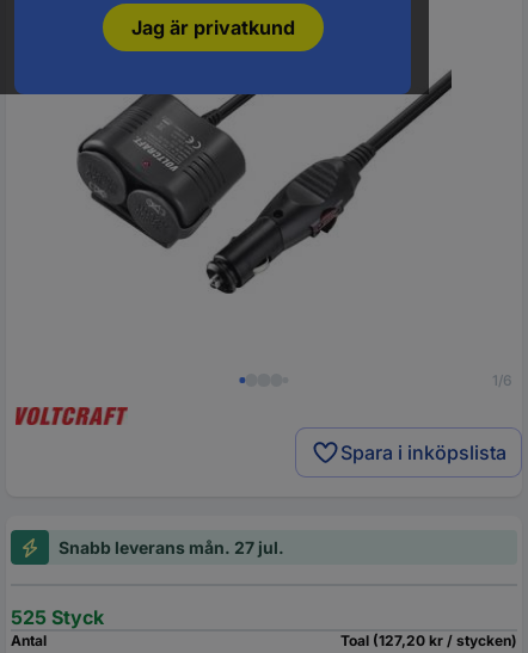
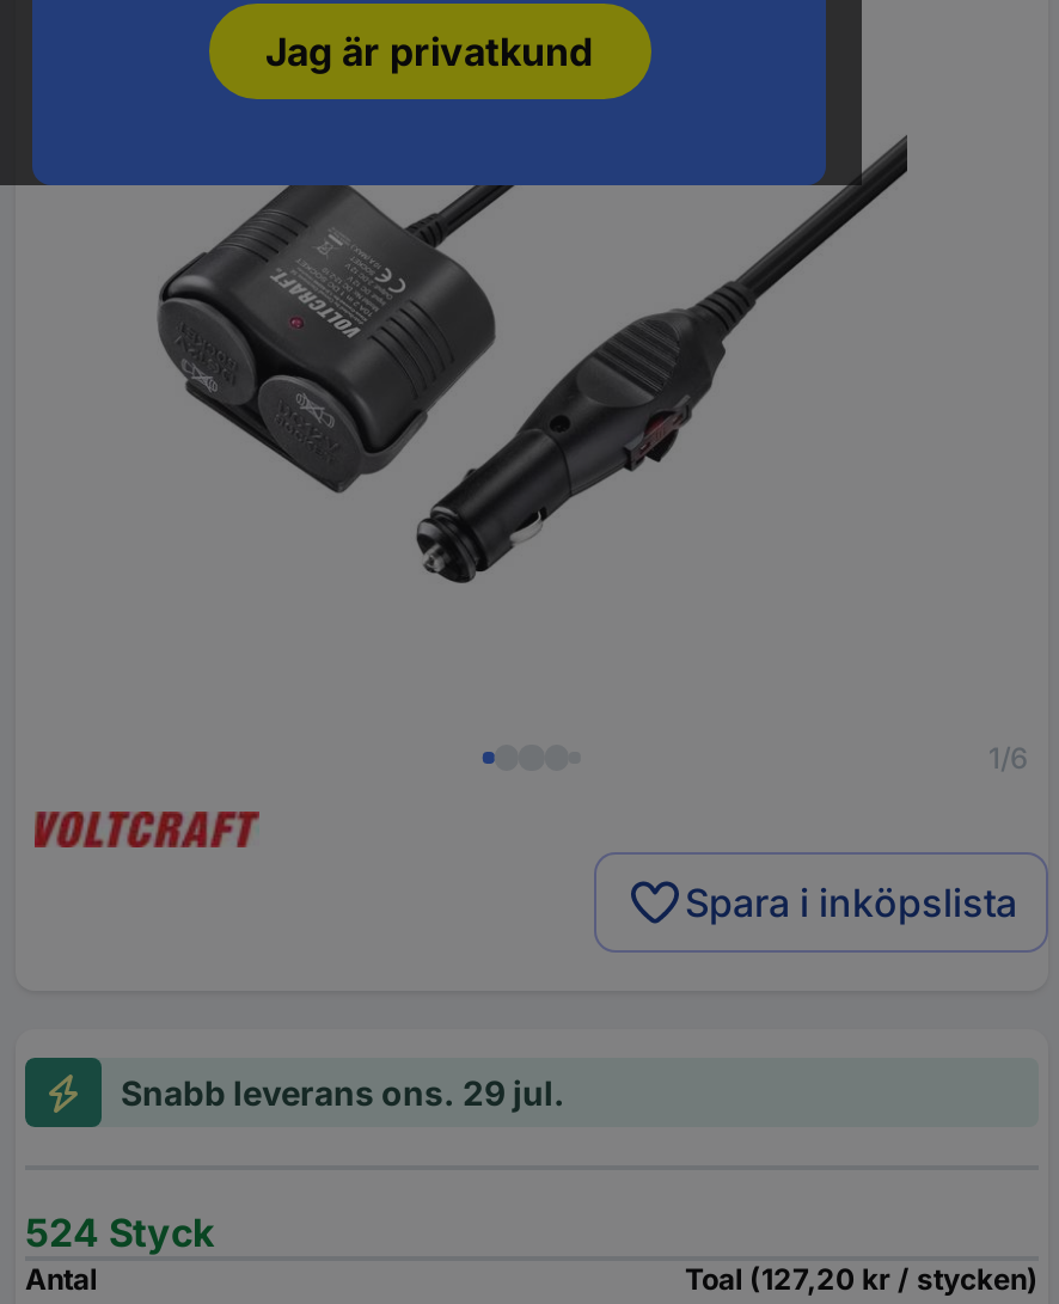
[59,537,284,558] Snabb leverans mån. 27 jul. -> [121,1073,565,1113] Snabb leverans ons. 29 jul.
[11,605,104,629] 525 Styck -> [25,1209,214,1257] 524 Styck

